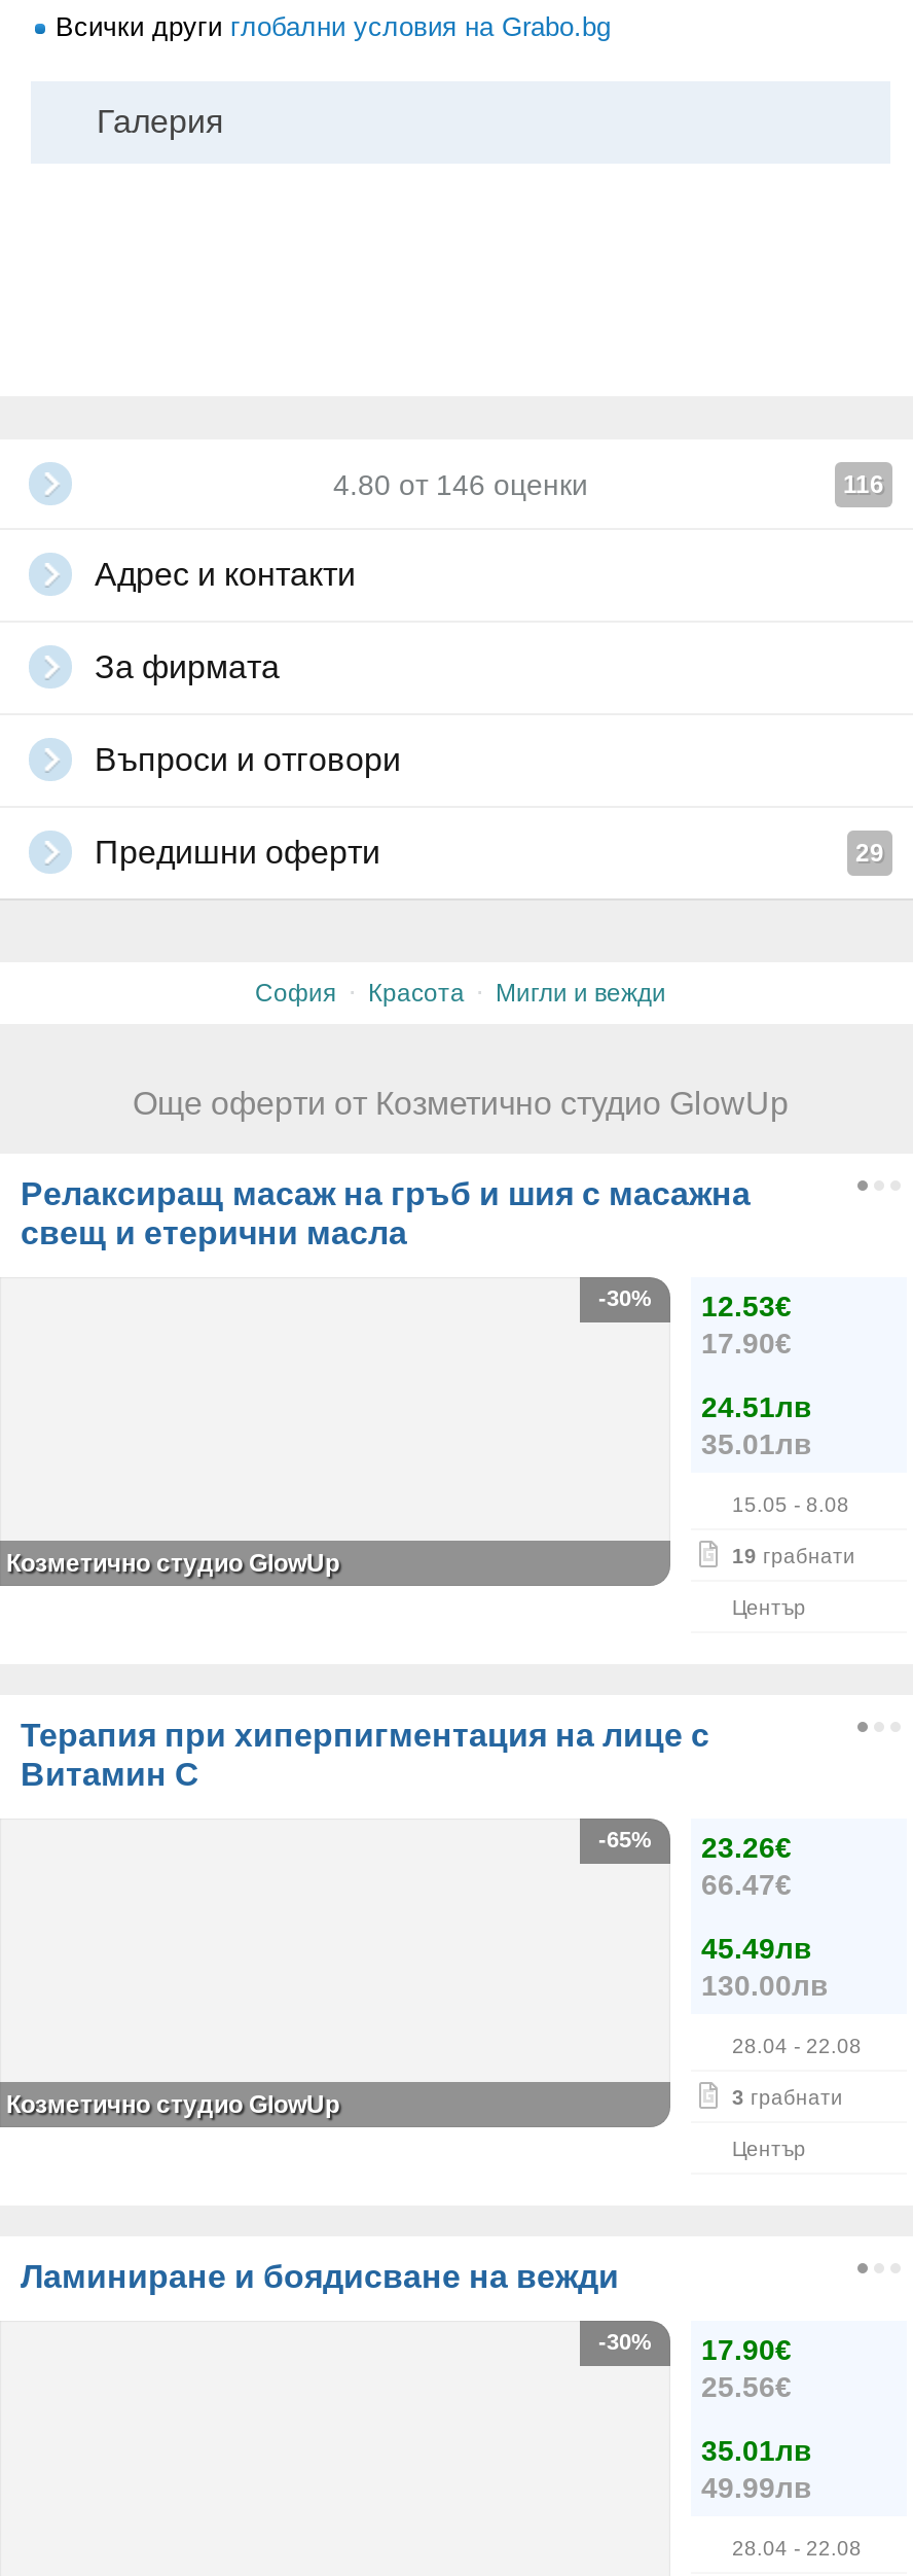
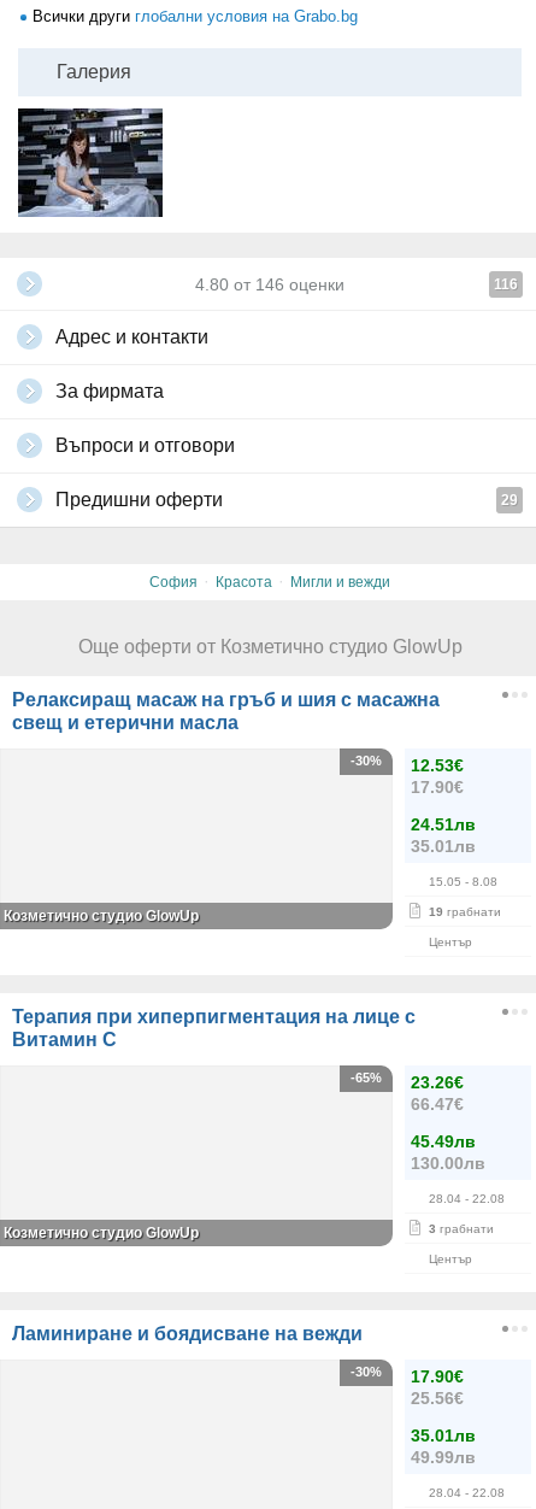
none -> [17,107,164,218] [image]

